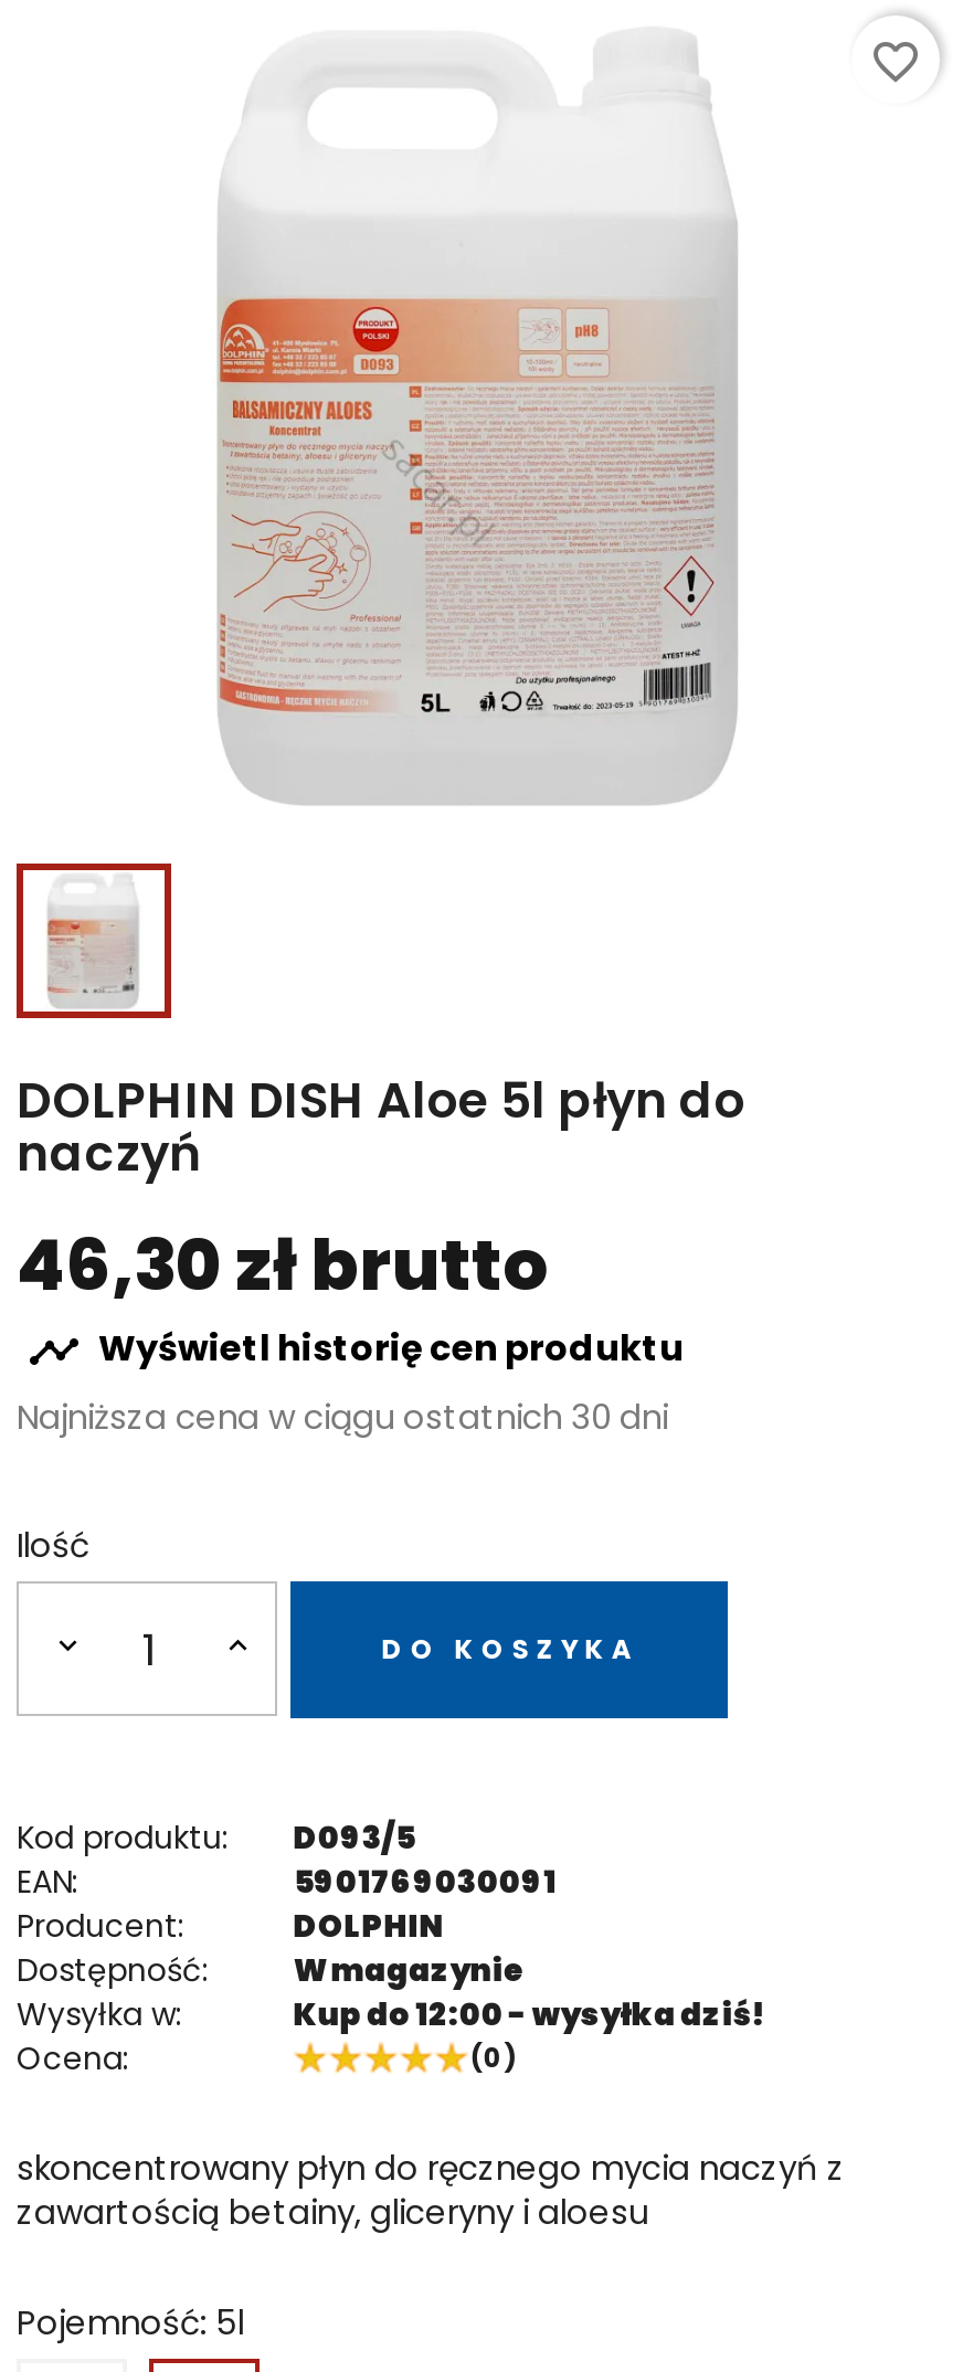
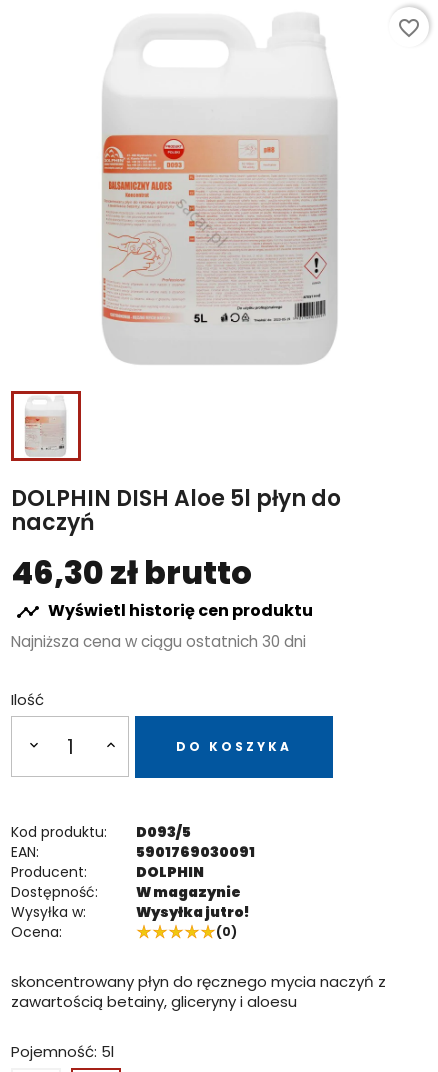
[294,1992,764,2036] Kup do 12:00 - wysyłka dziś! -> [136,902,250,922] Wysyłka jutro!

